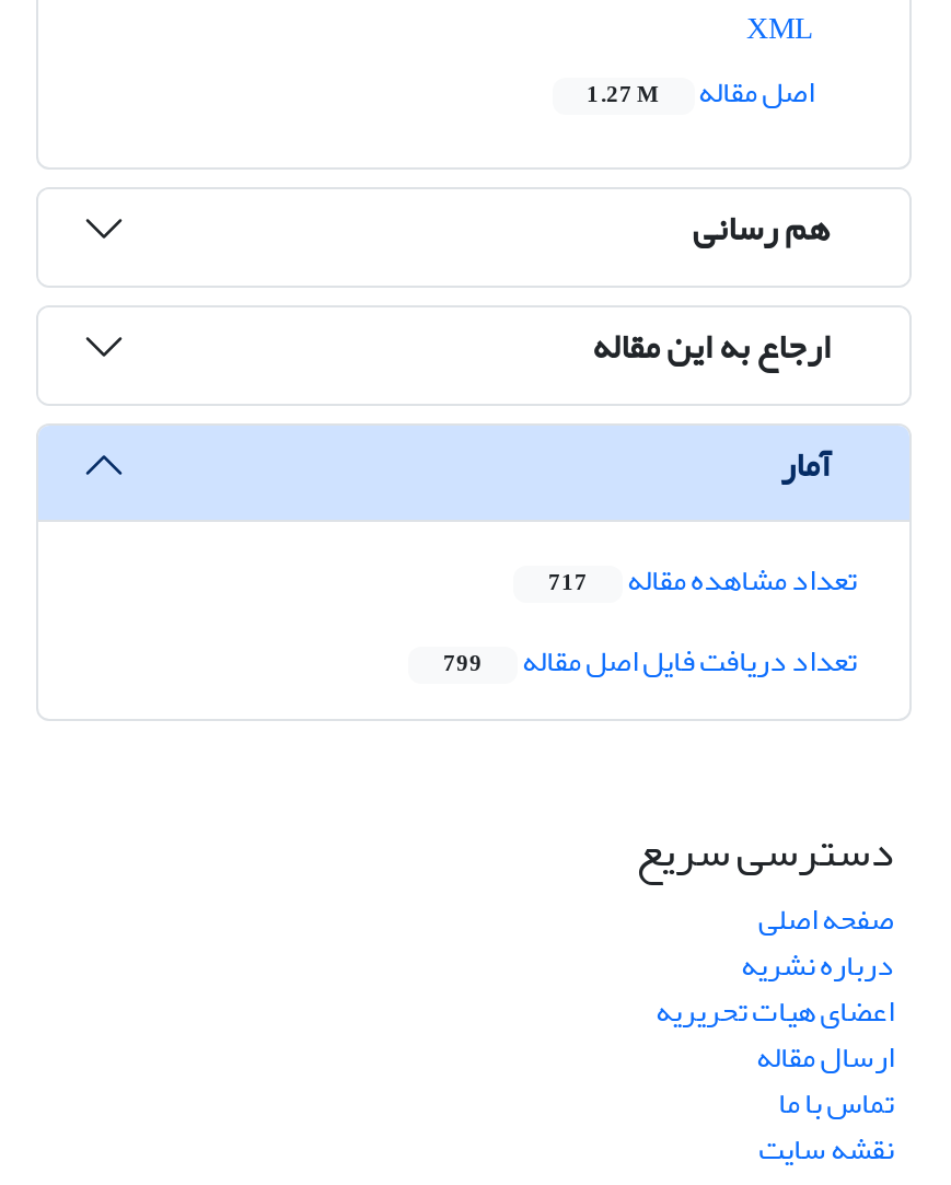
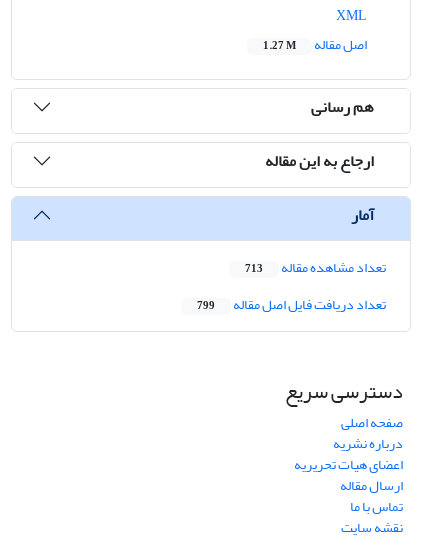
[548,551,857,610] تعداد مشاهده مقاله 717 -> [245,254,386,281] تعداد مشاهده مقاله 713

